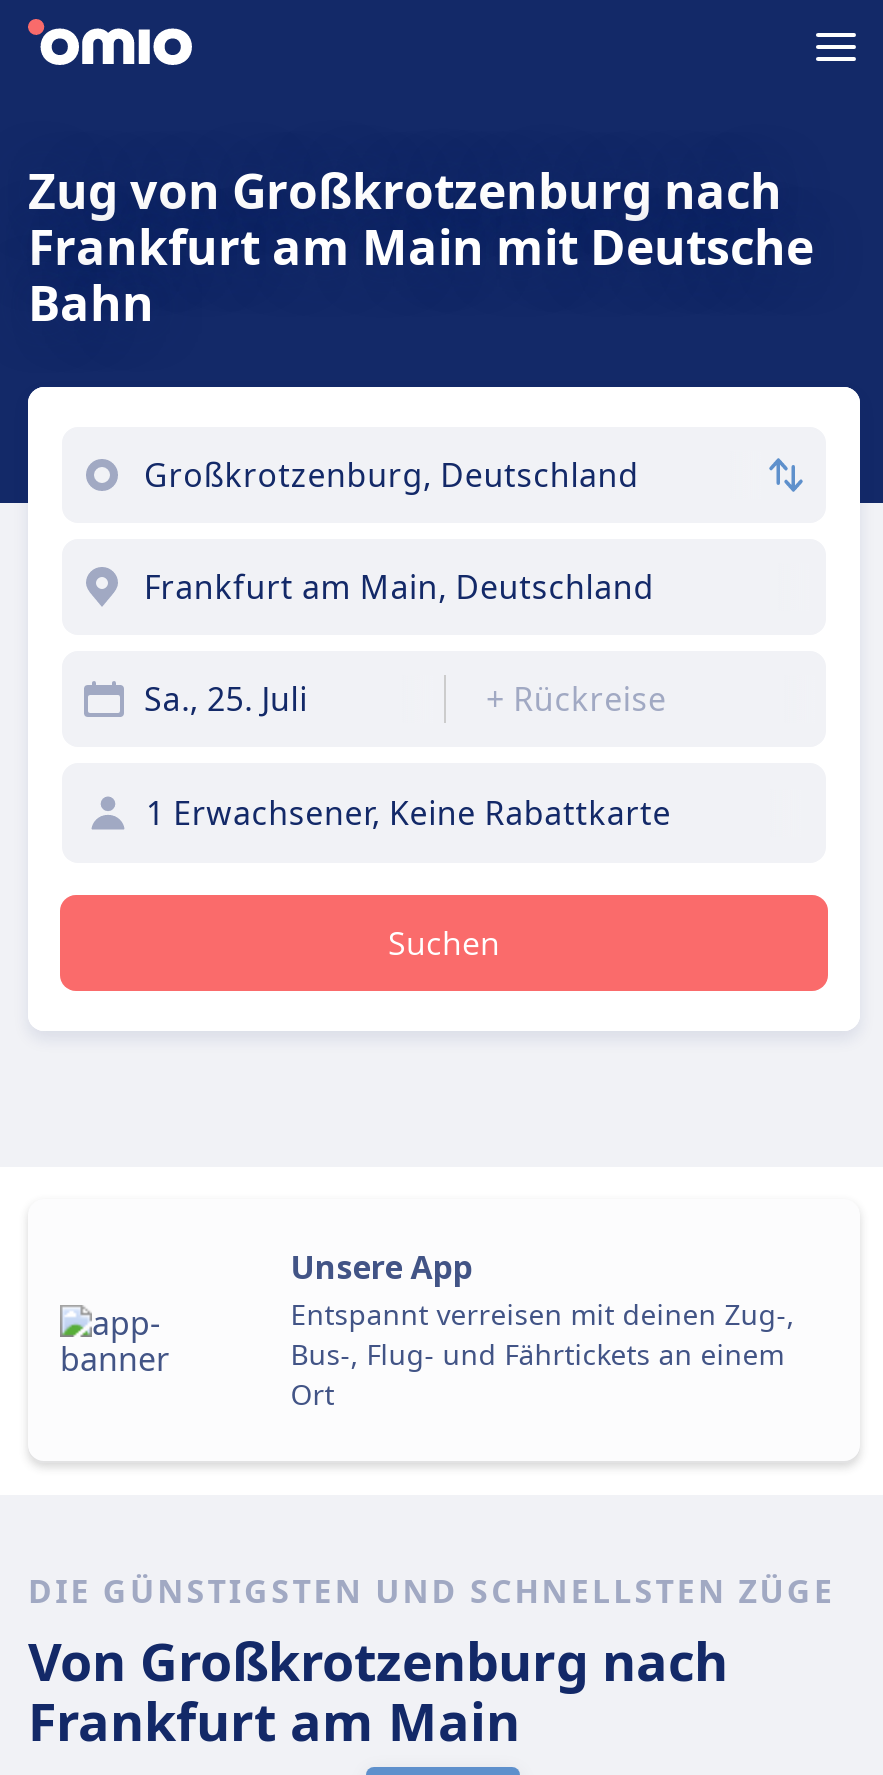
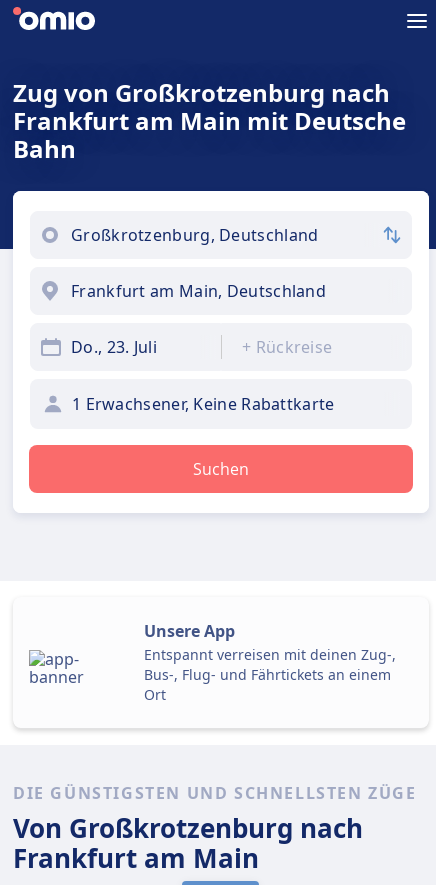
[144,677,308,721] Sa., 25. Juli -> [71,336,157,358] Do., 23. Juli

